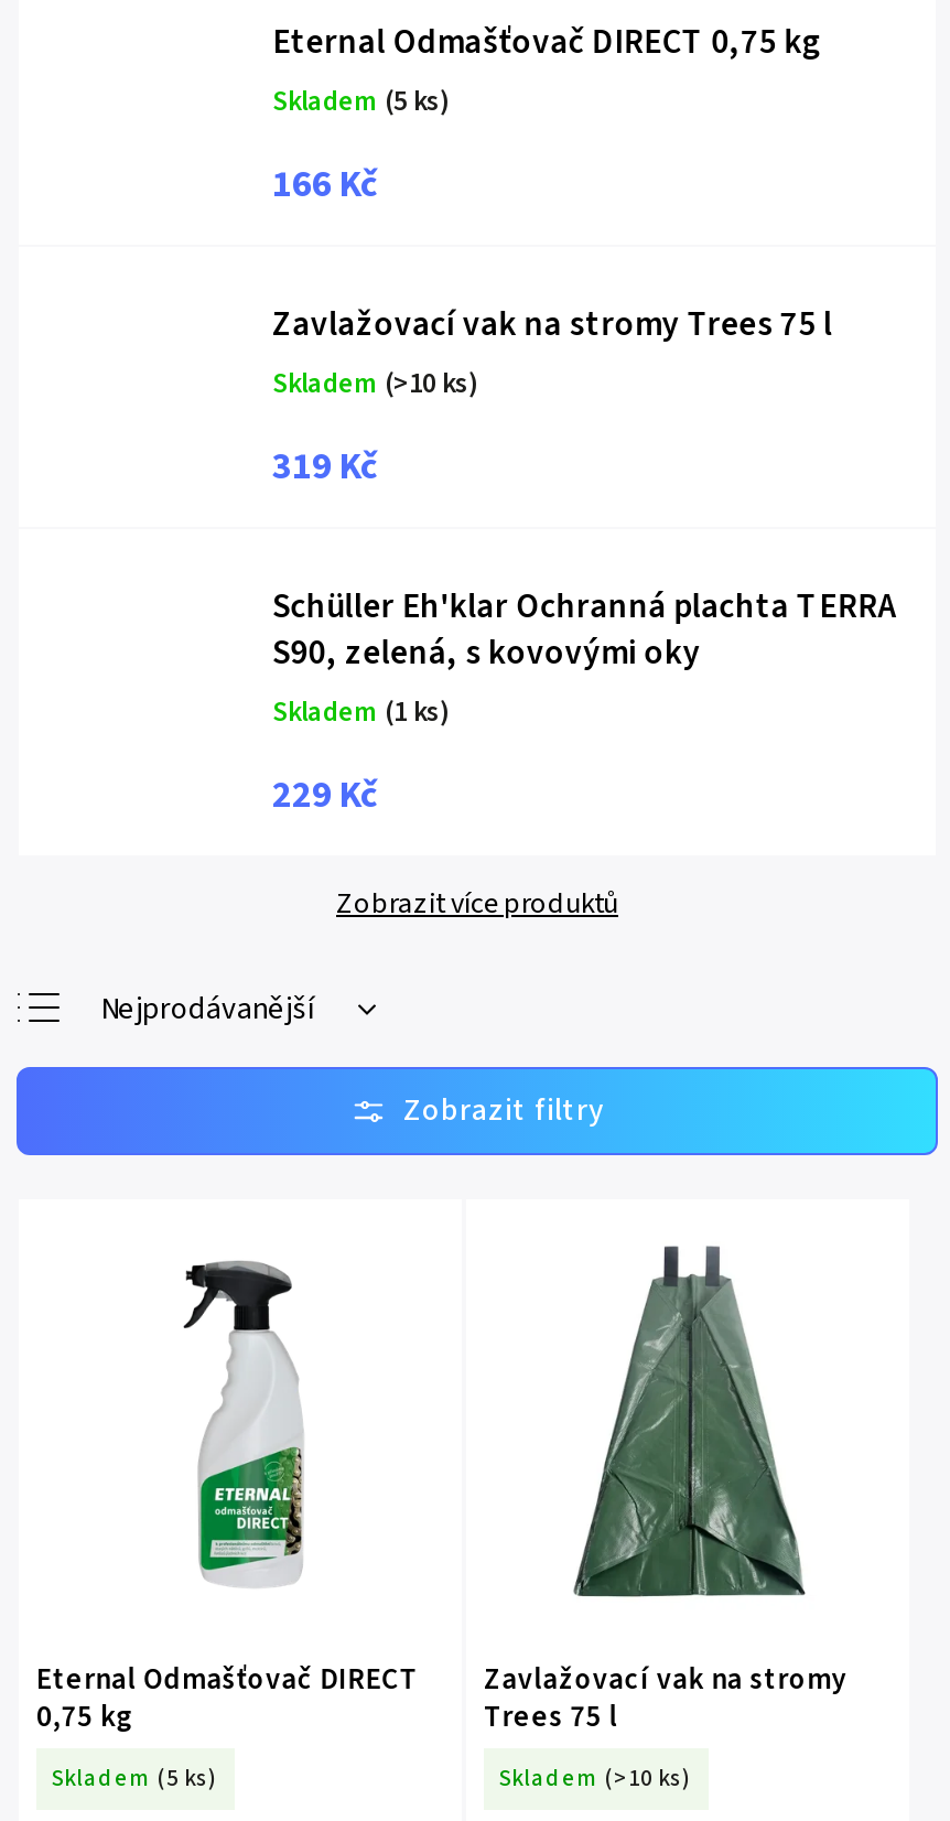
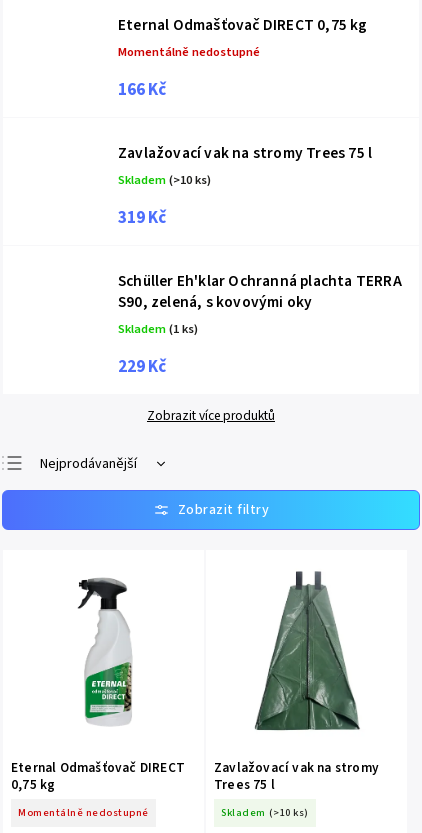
[272,82,449,121] Skladem (5 ks) -> [118,43,260,61] Momentálně nedostupné
[52,1761,218,1795] Skladem (5 ks) -> [18,805,148,820] Momentálně nedostupné

